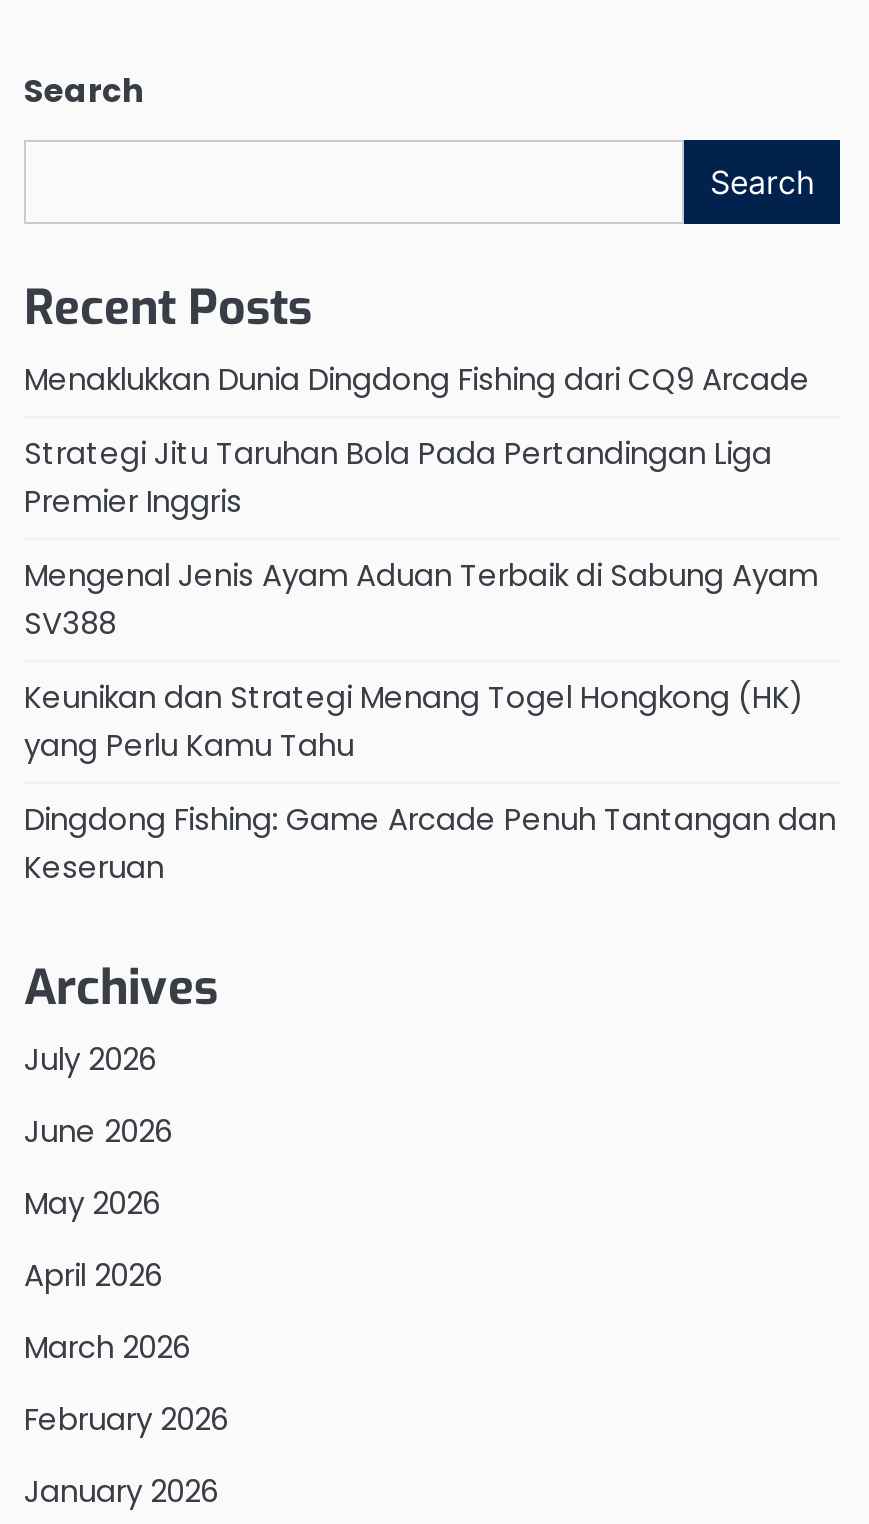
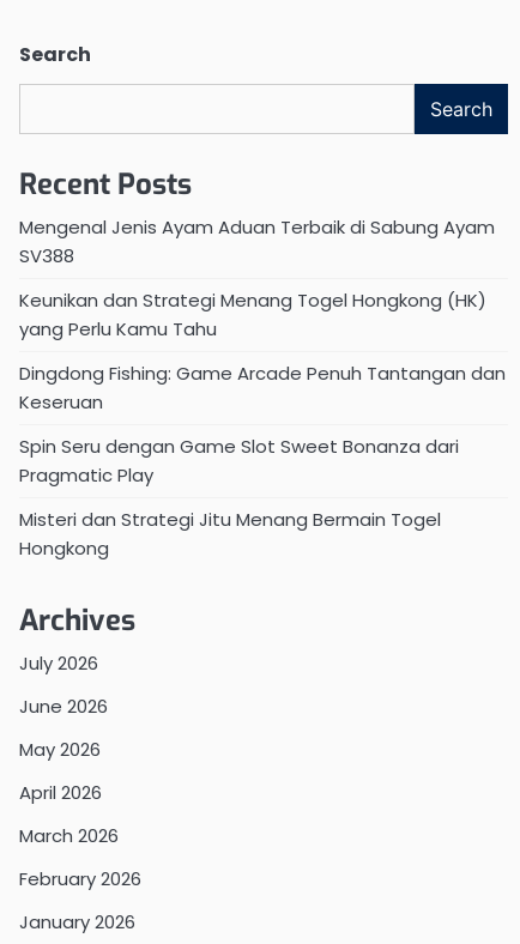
[24,358,810,522] Menaklukkan Dunia Dingdong Fishing dari CQ9 Arcade | Strategi Jitu Taruhan Bola Pada Pertandingan Liga | Premier Inggris -> none
moved [24,554,836,888] -> [19,214,506,414]: Mengenal Jenis Ayam Aduan Terbaik di Sabung Ayam | SV388 | Keunikan dan Strategi Menang Togel Hongkong (HK) | yang Perlu Kamu Tahu | Dingdong Fishing: Game Arcade Penuh Tantangan dan | Keseruan
none -> [19,434,459,561] Spin Seru dengan Game Slot Sweet Bonanza dari | Pragmatic Play | Misteri dan Strategi Jitu Menang Bermain Togel | Hongkong

